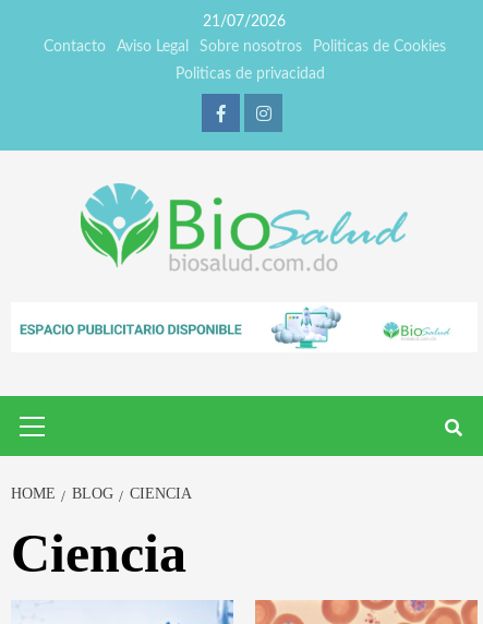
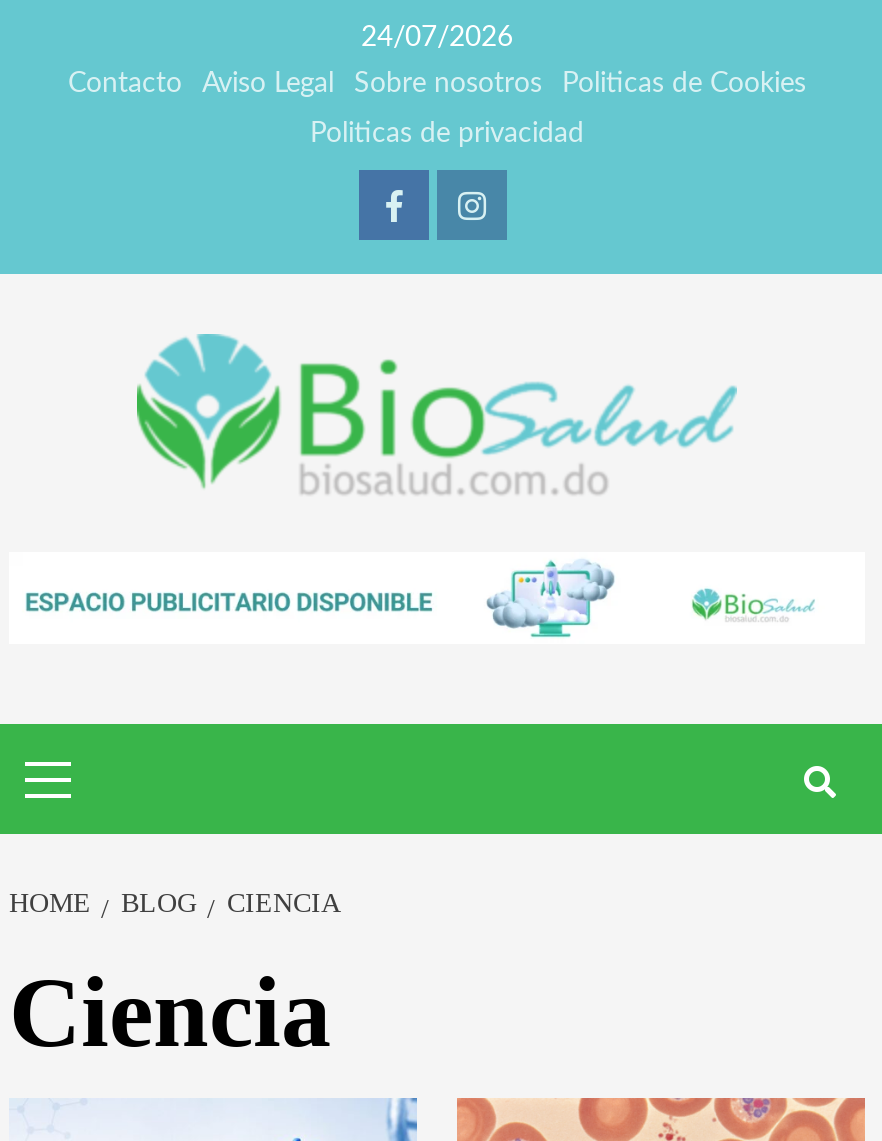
[203,14,286,29] 21/07/2026 -> [361,24,513,52] 24/07/2026

